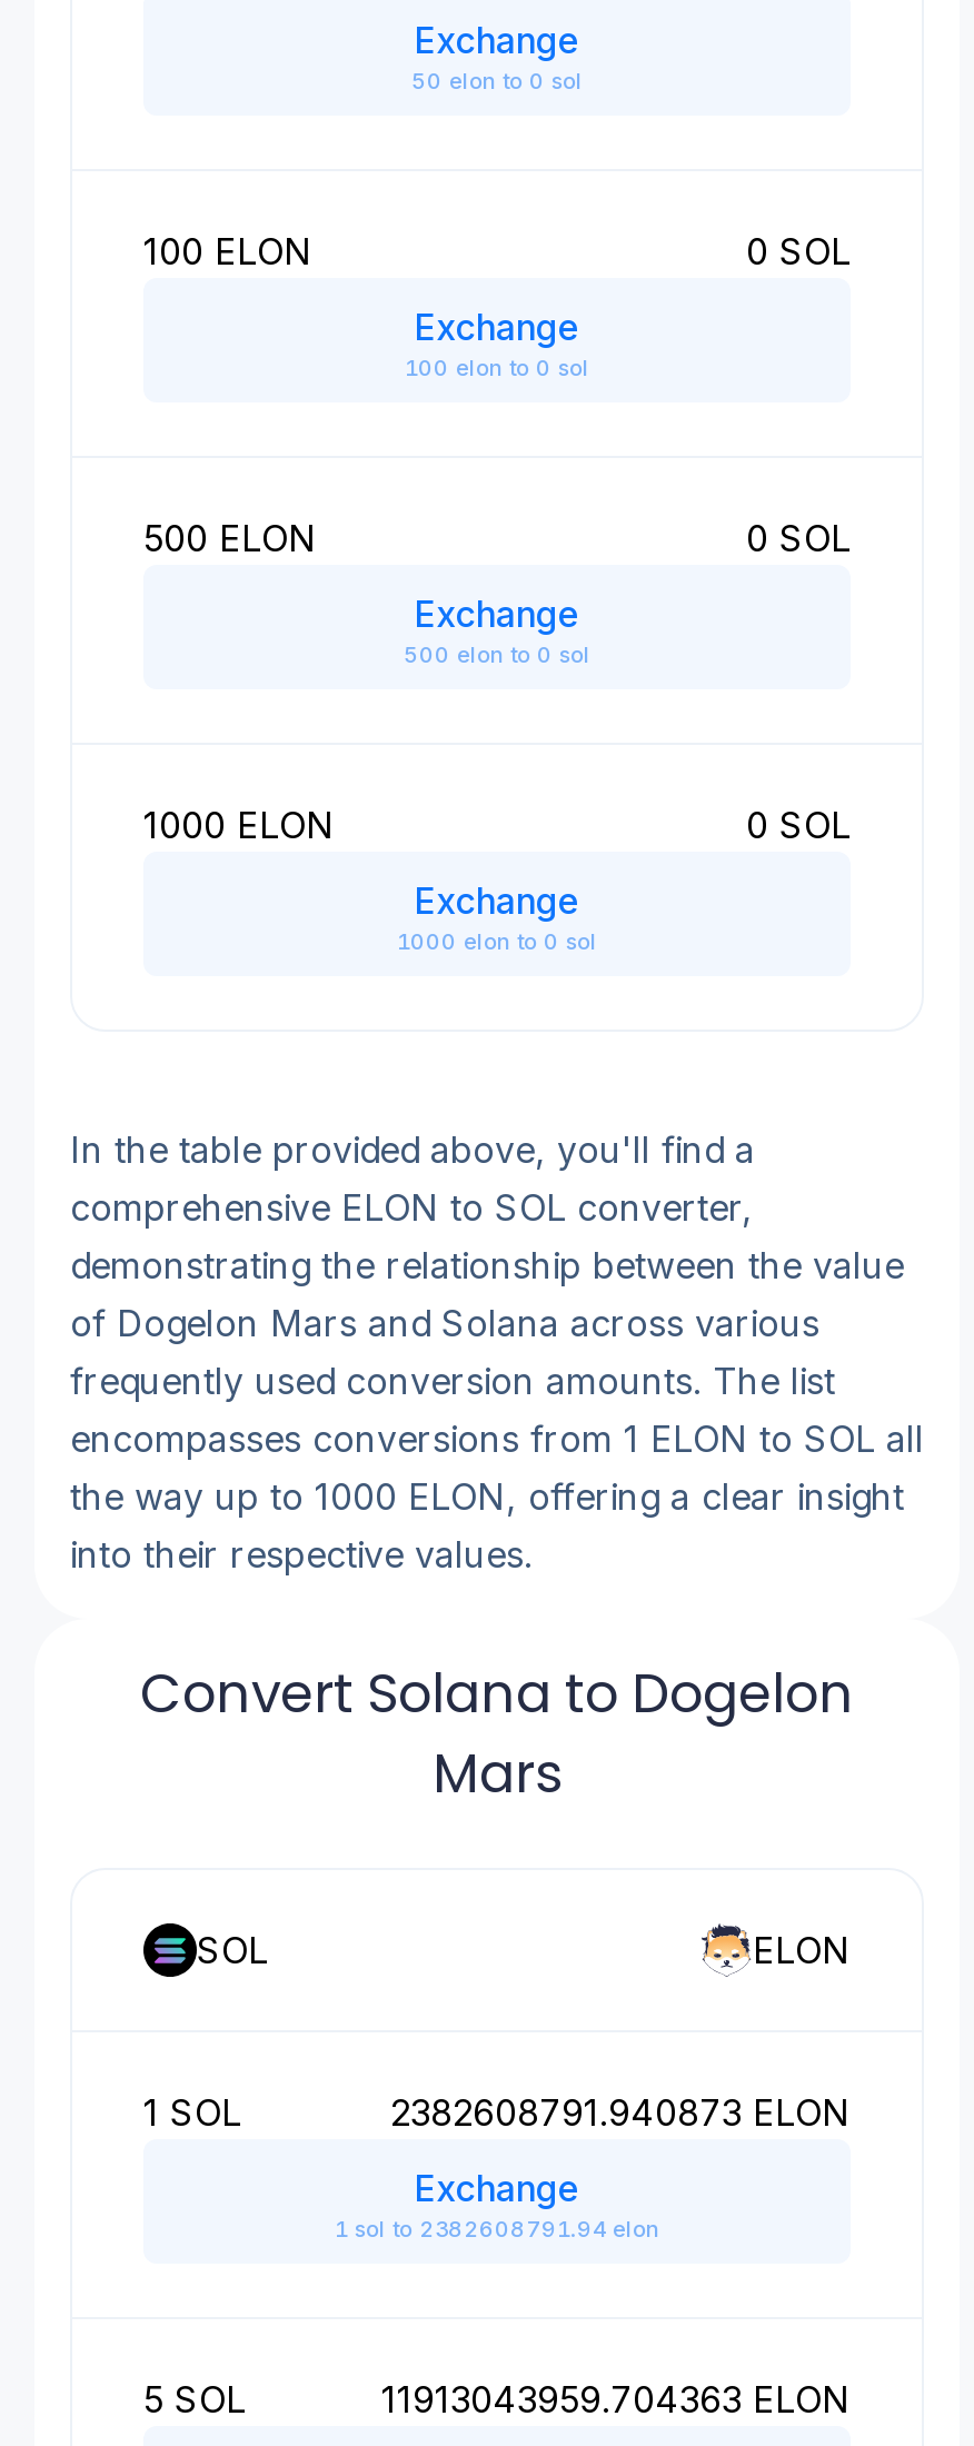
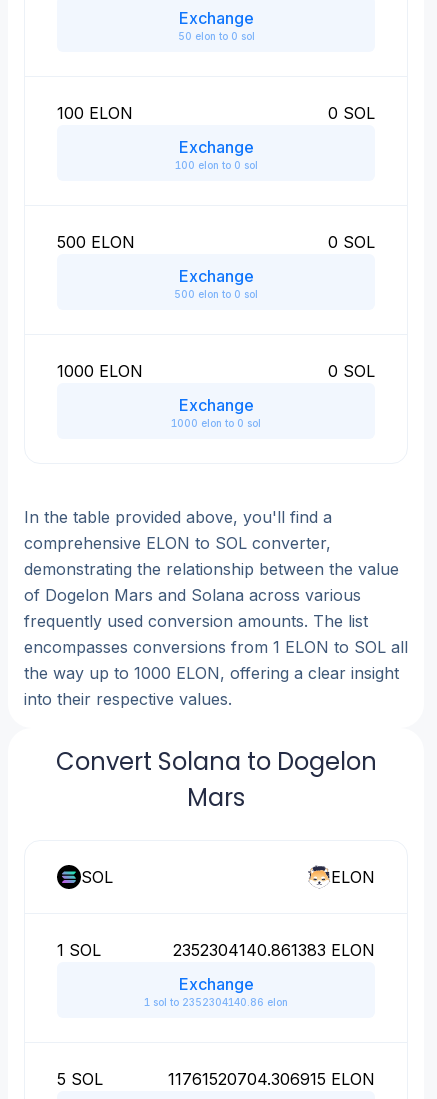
[390,2090,851,2135] 2382608791.940873 ELON -> [173,940,375,960] 2352304140.861383 ELON
[335,2215,659,2241] 1 sol to 2382608791.94 elon -> [144,996,288,1008] 1 sol to 2352304140.86 elon
[381,2377,851,2422] 11913043959.704363 ELON -> [168,1069,375,1089] 11761520704.306915 ELON

